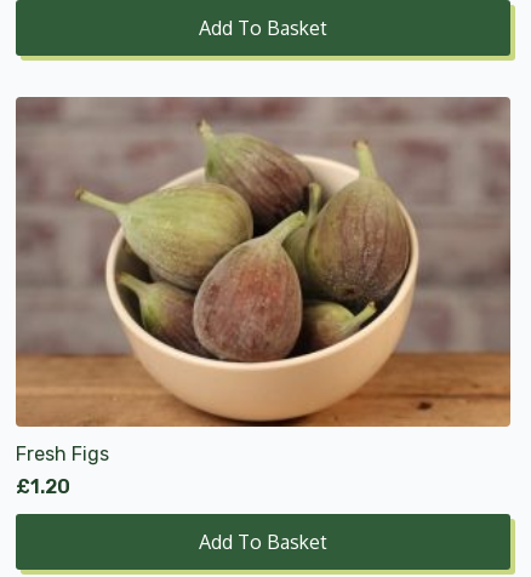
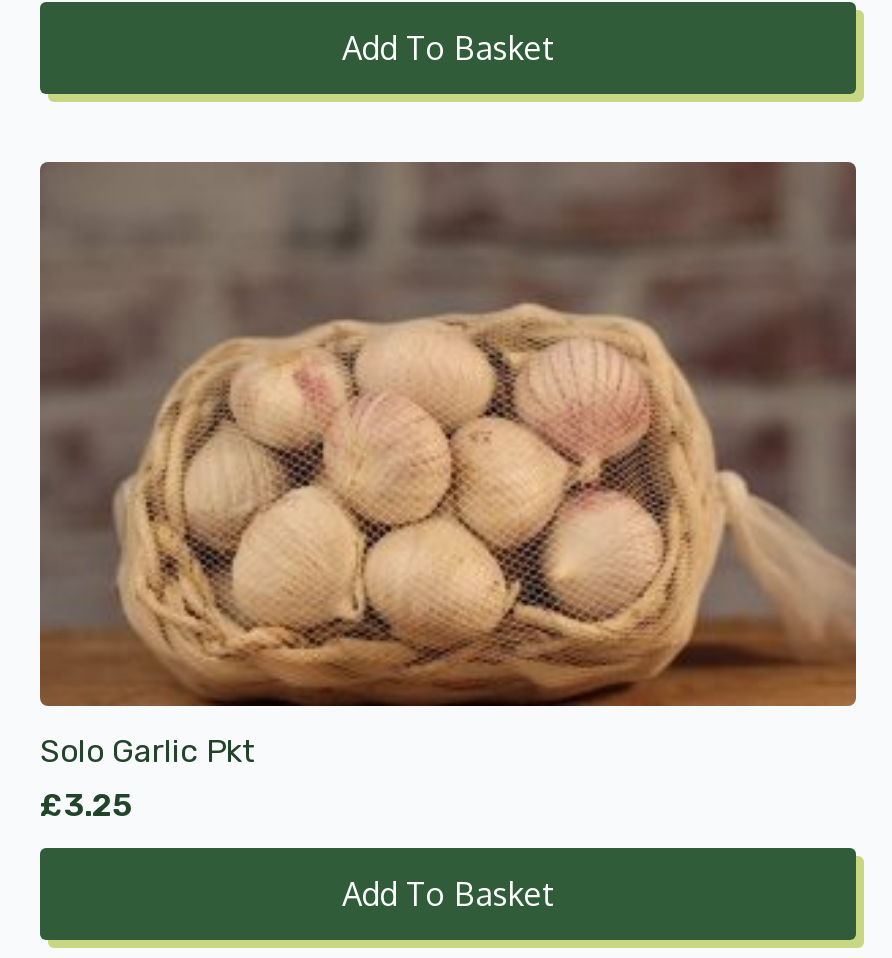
[16,97,510,499] [image] | Fresh Figs | £1.20 -> [40,164,856,823] [image] | Solo Garlic Pkt | £3.25

